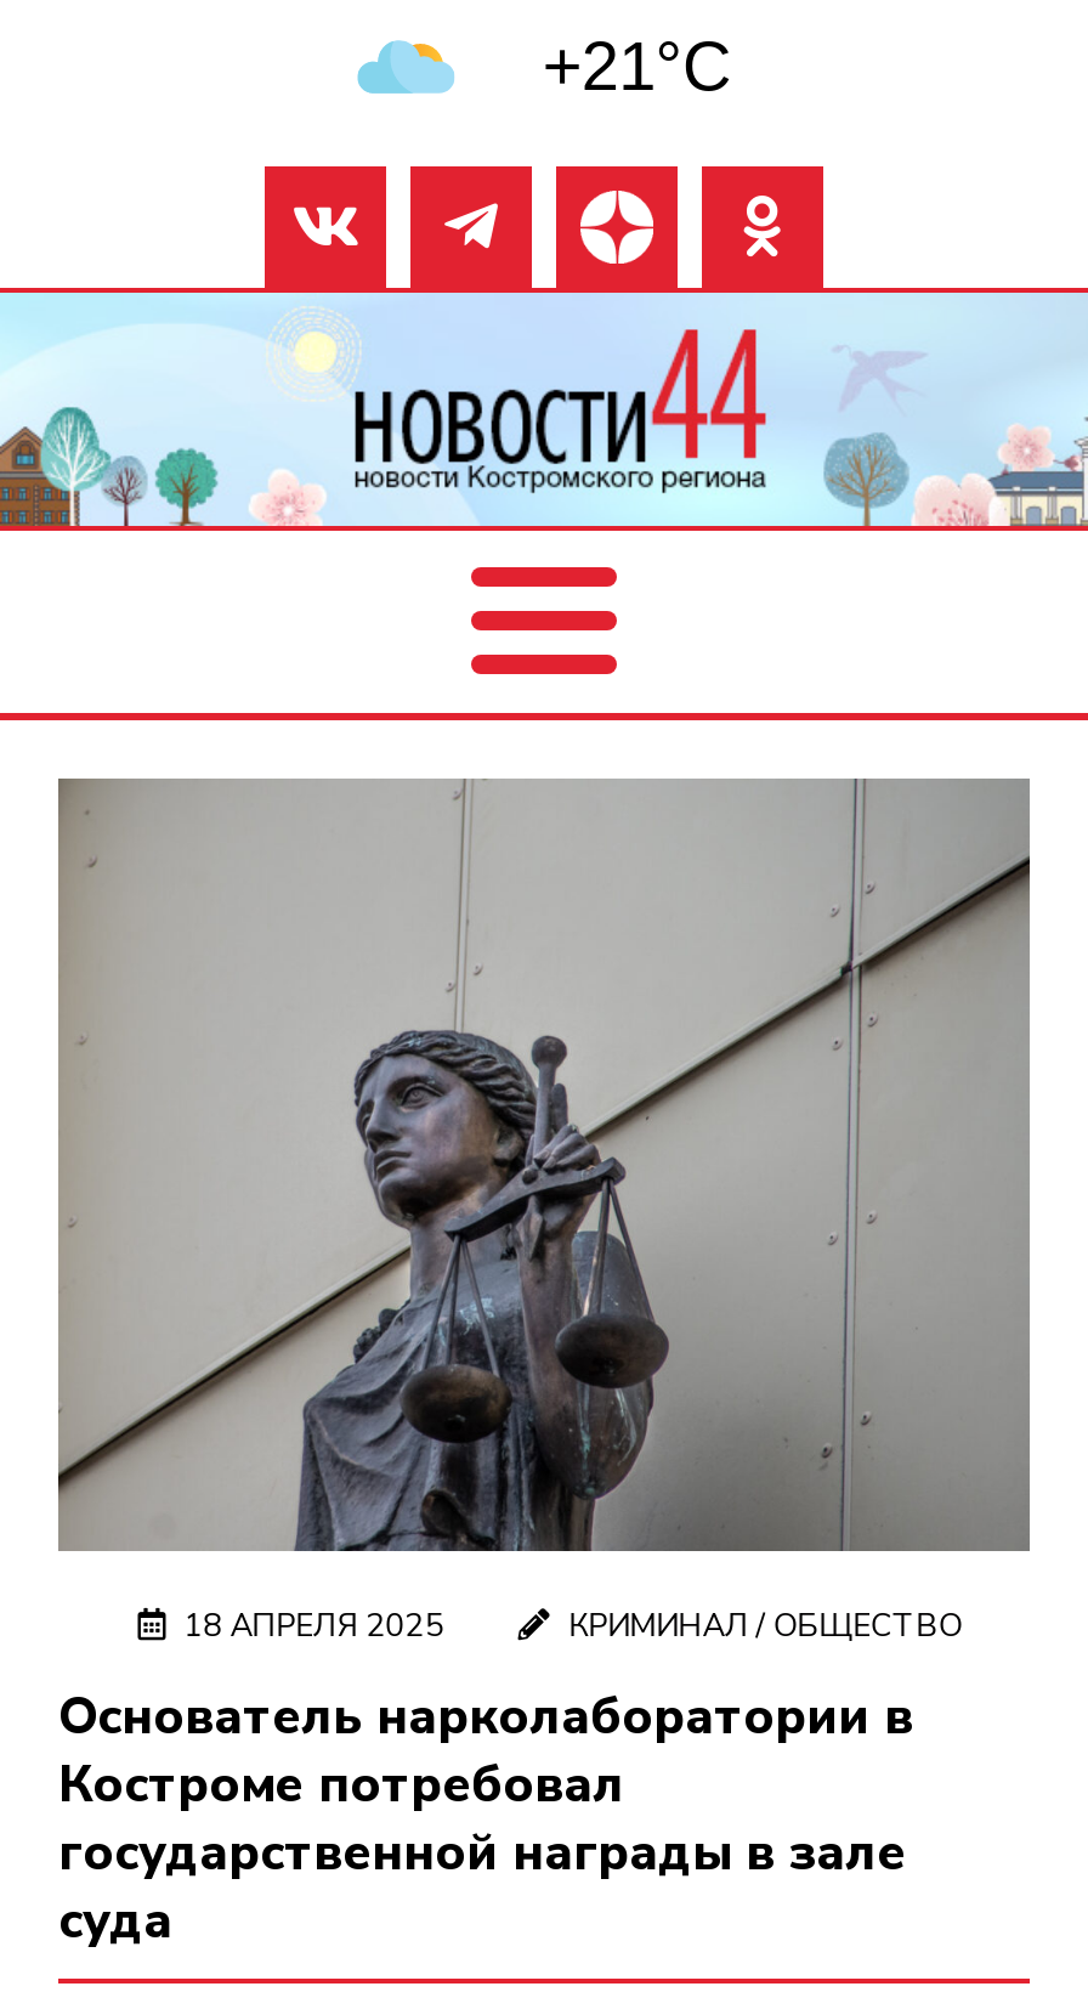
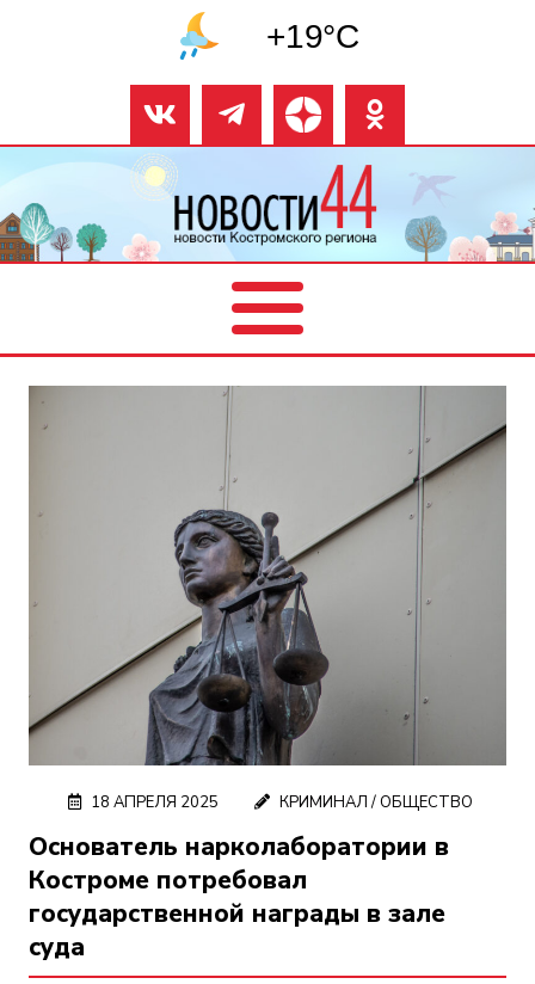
[357,18,731,115] [image] | +21°C -> [177,11,359,61] [image] | +19°C

